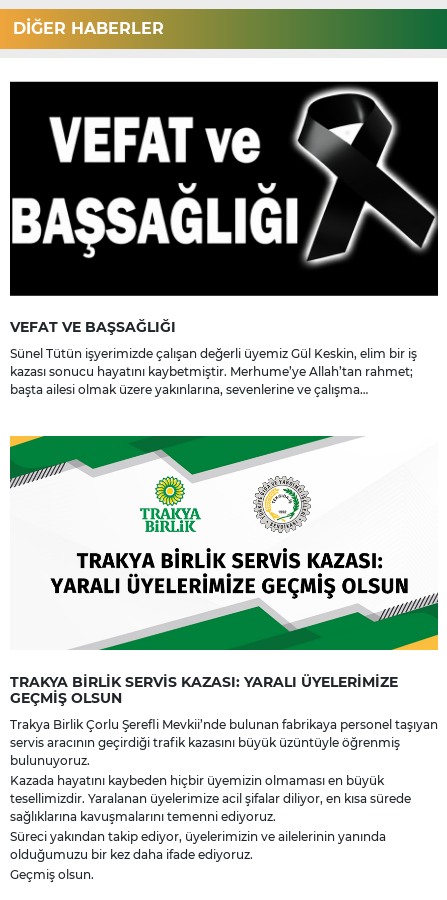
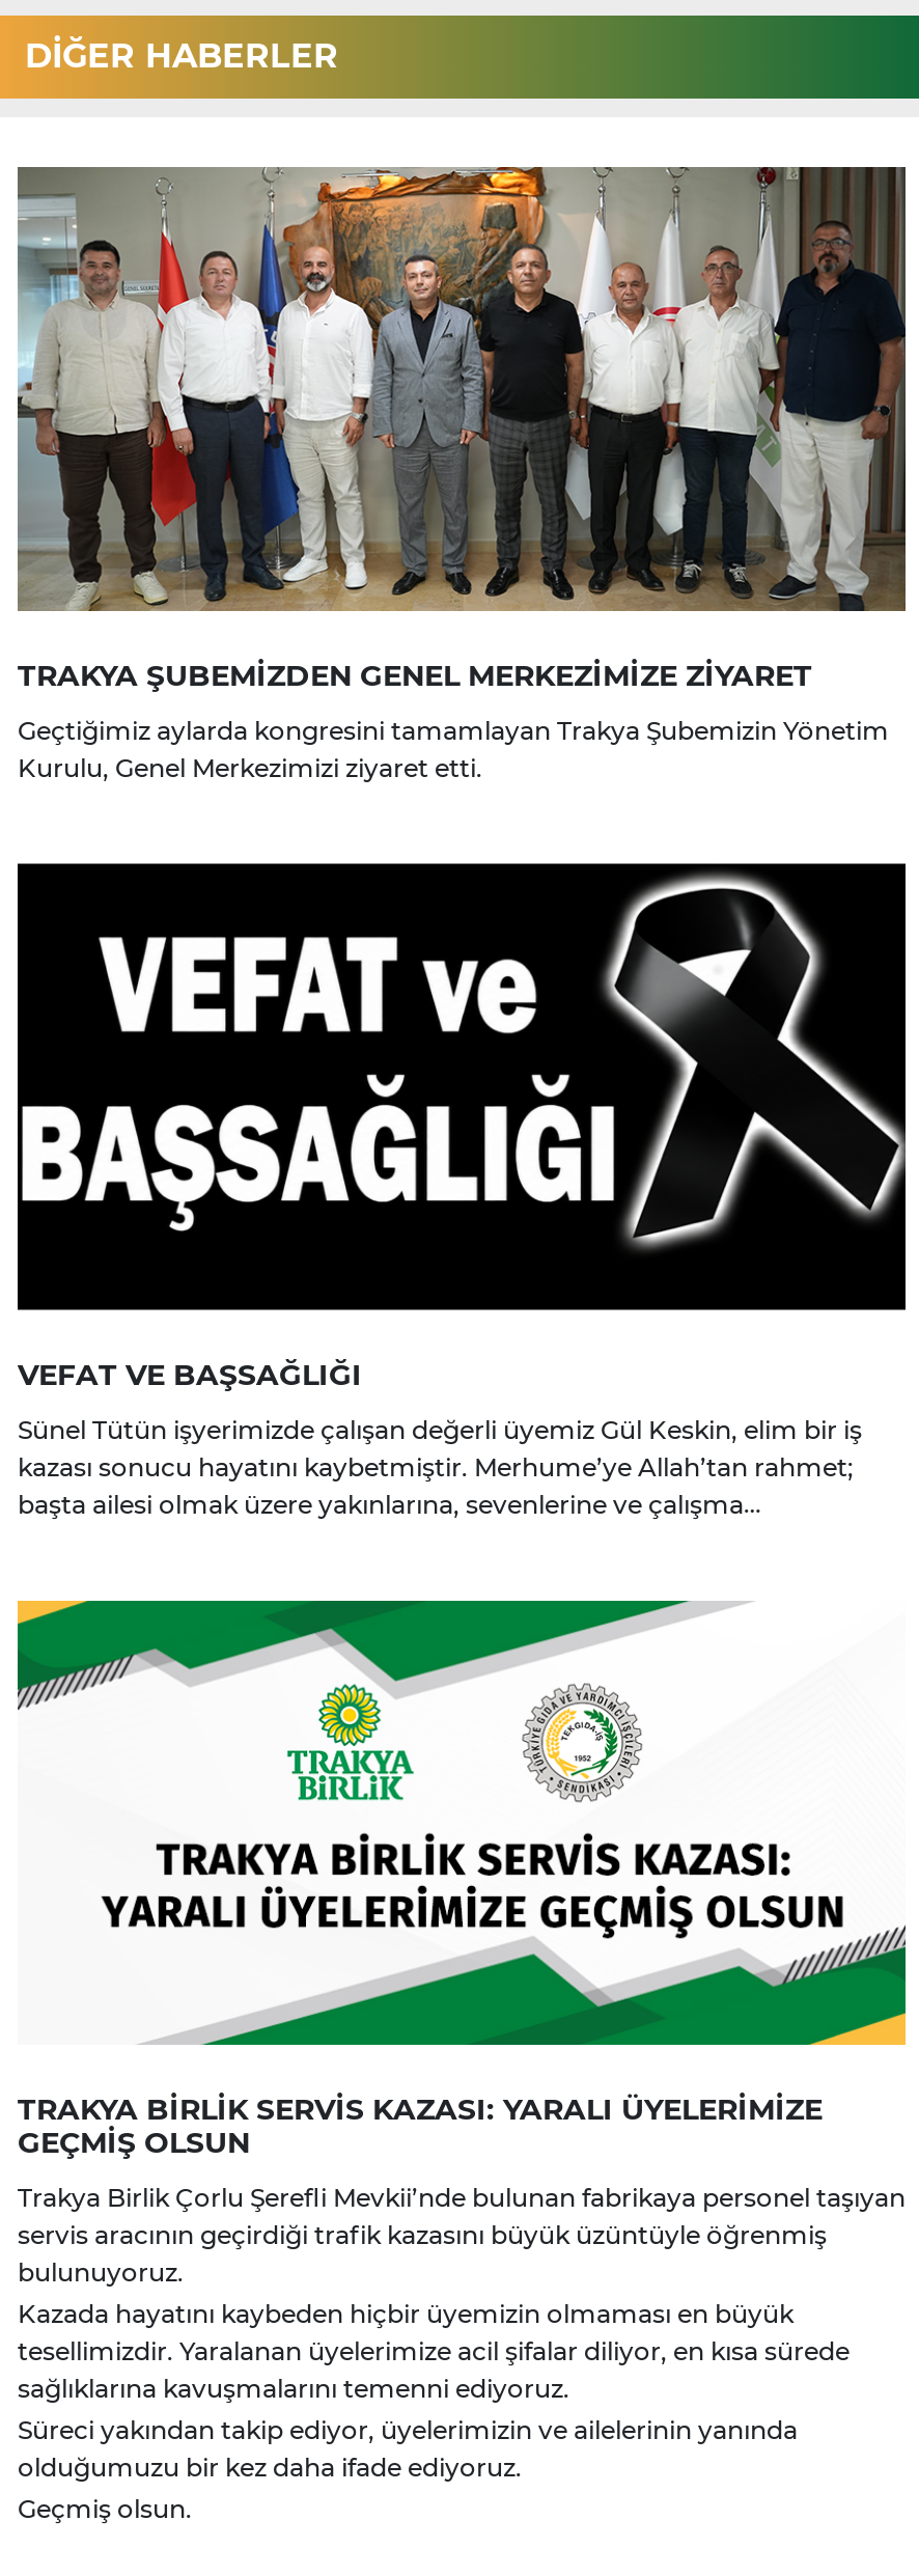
none -> [18,165,906,783] [image] | TRAKYA ŞUBEMİZDEN GENEL MERKEZİMİZE ZİYARET | Geçtiğimiz aylarda kongresini tamamlayan Trakya Şubemizin Yönetim | Kurulu, Genel Merkezimizi ziyaret etti.

